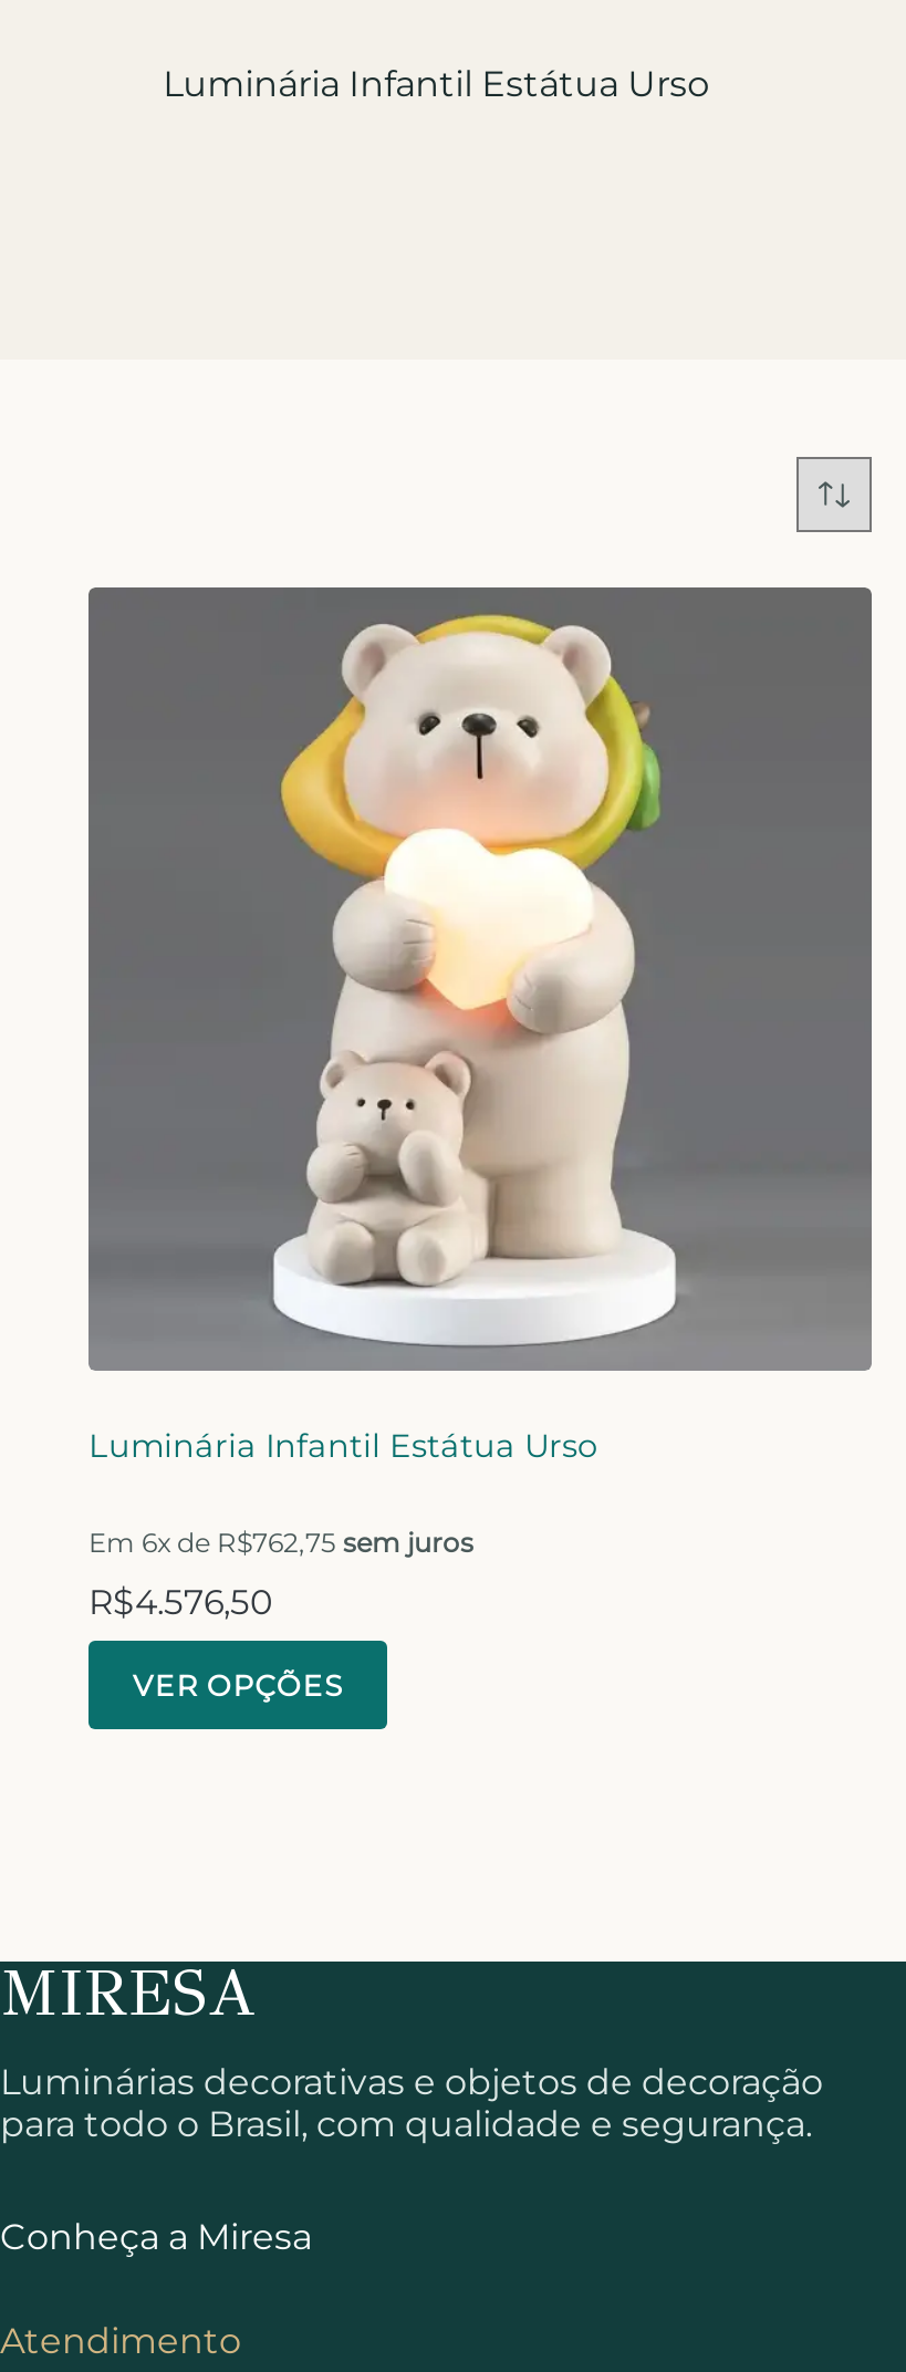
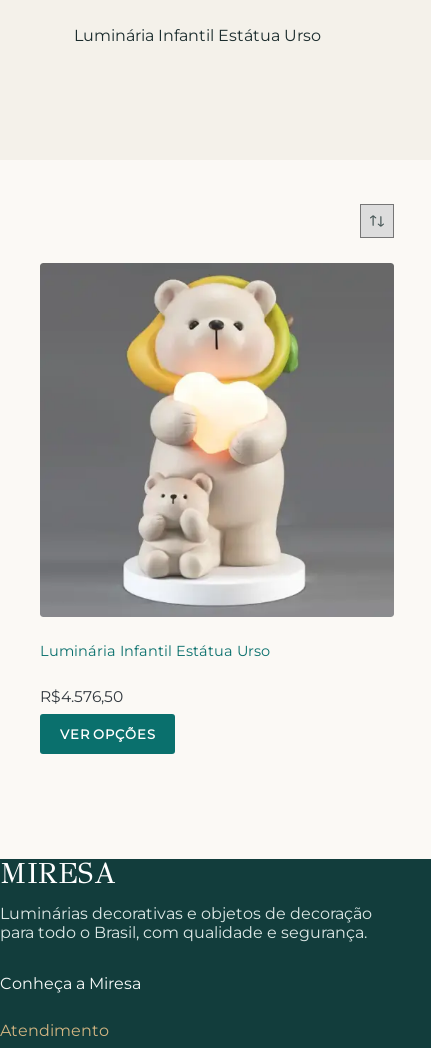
[88,1526,473,1559] Em 6x de R$762,75 sem juros -> none

